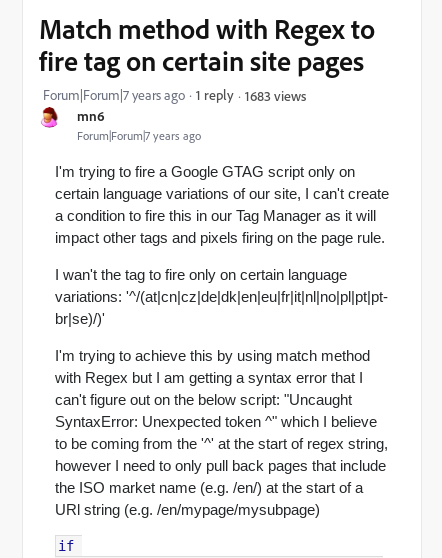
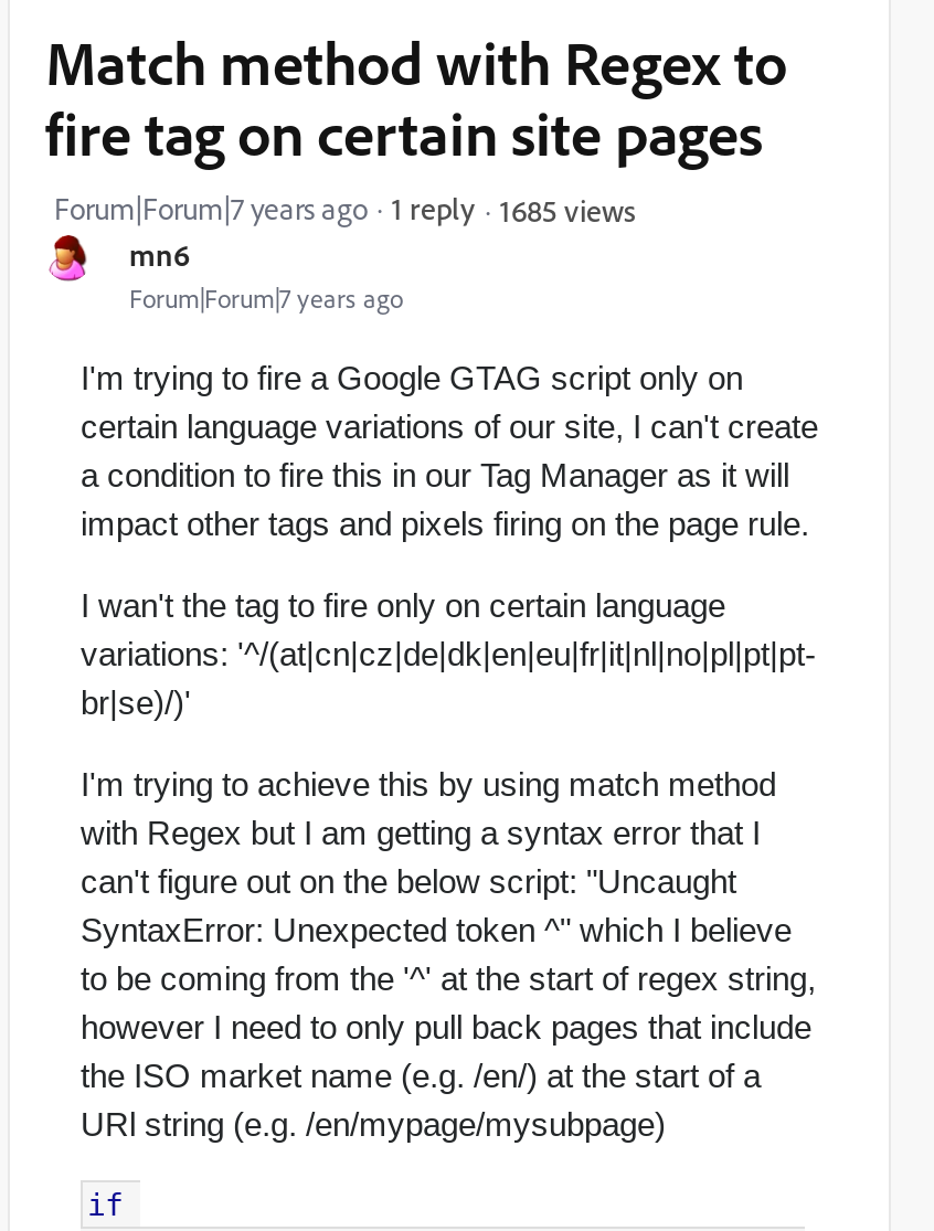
[245,86,306,103] 1683 views -> [500,190,635,227] 1685 views

